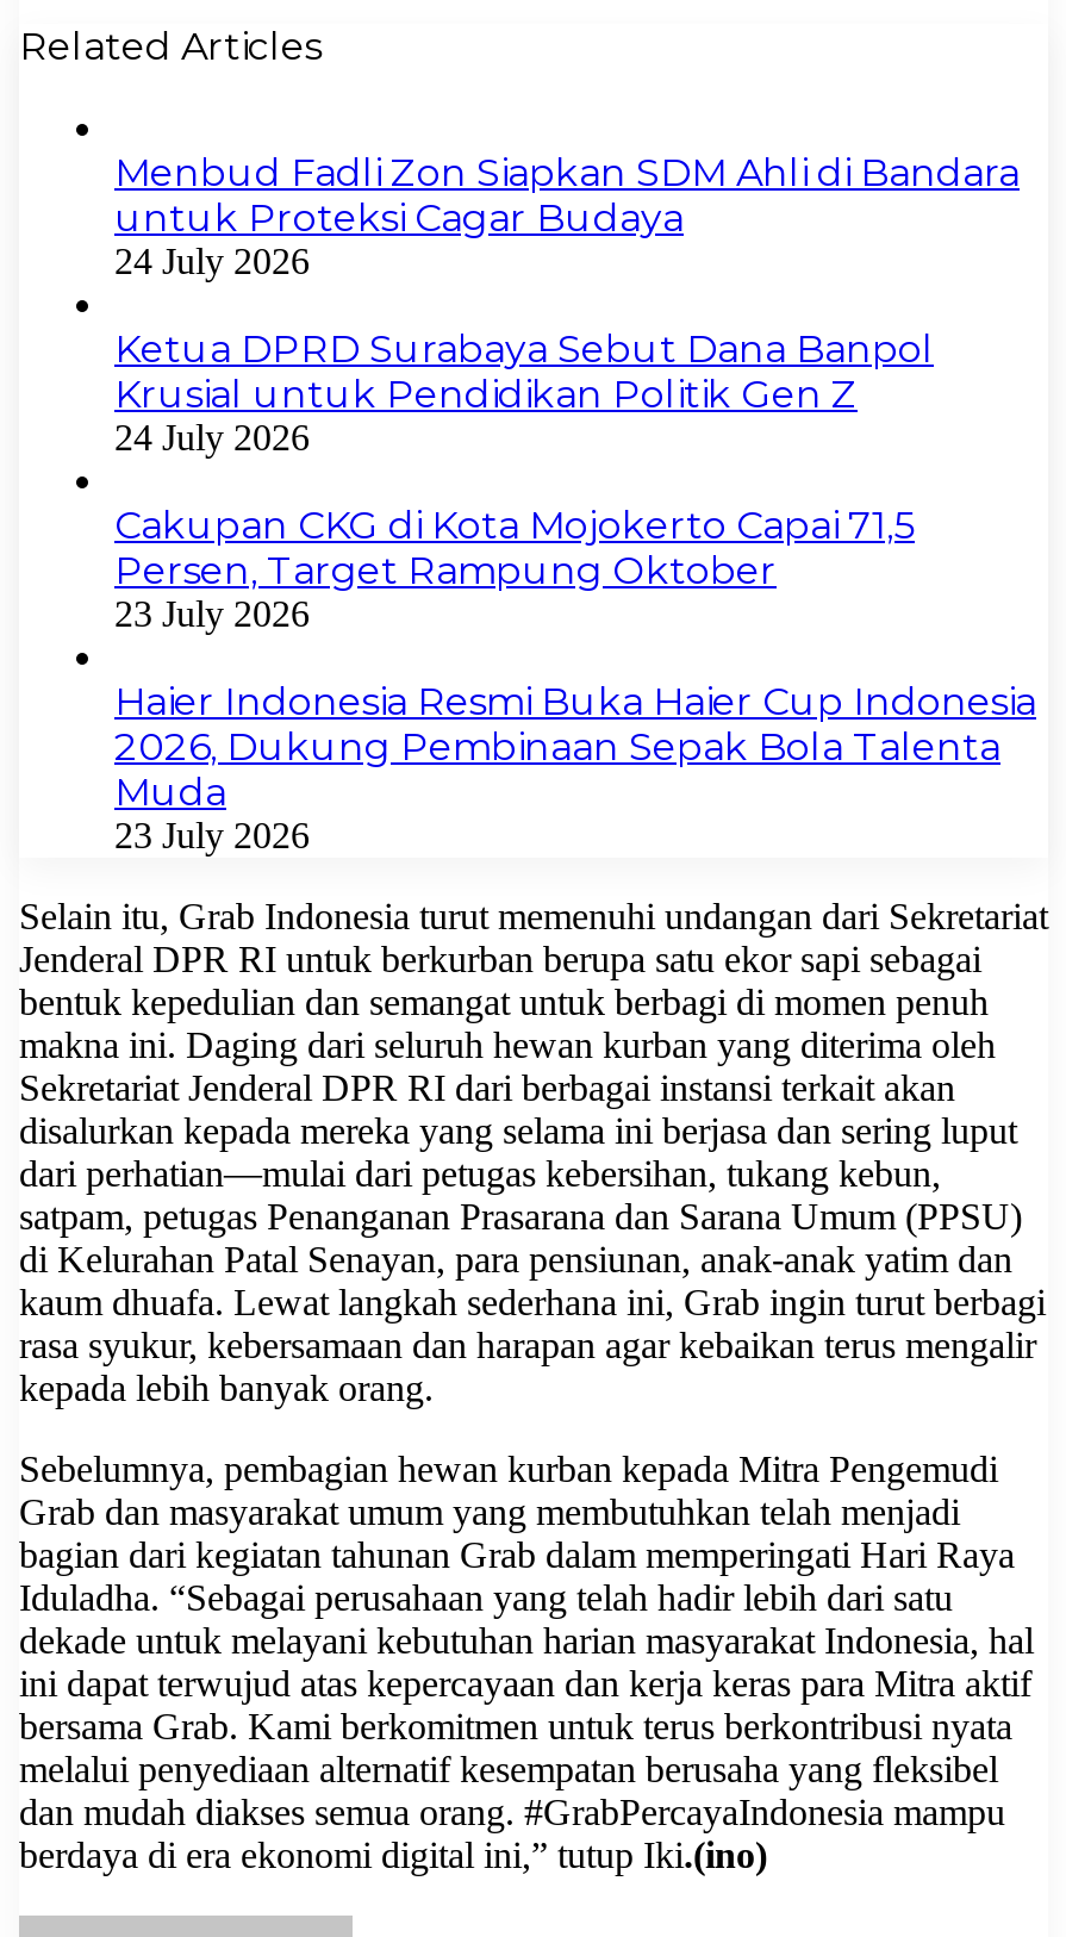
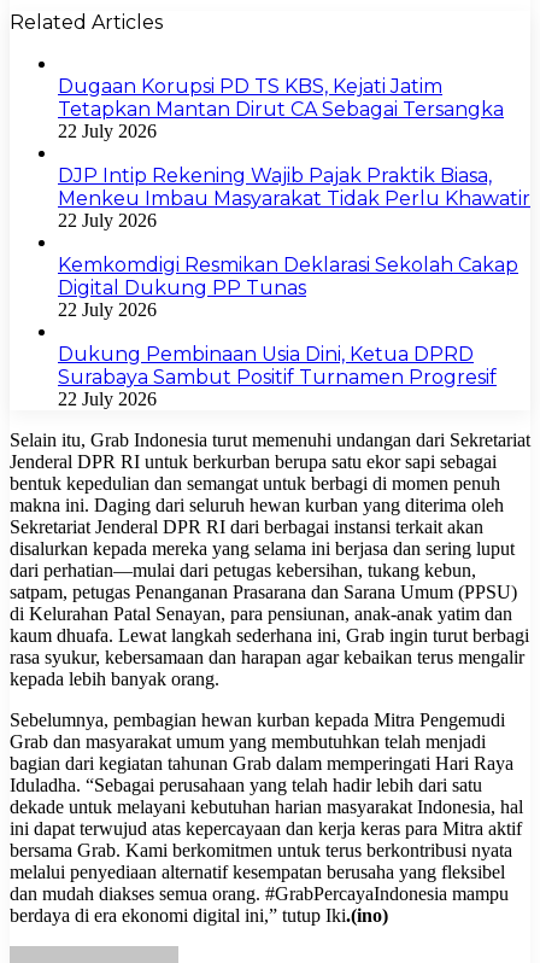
[114,150,1020,281] Menbud Fadli Zon Siapkan SDM Ahli di Bandara | untuk Proteksi Cagar Budaya | 24 July 2026 -> [58,75,504,141] Dugaan Korupsi PD TS KBS, Kejati Jatim | Tetapkan Mantan Dirut CA Sebagai Tersangka | 22 July 2026
[114,326,934,457] Ketua DPRD Surabaya Sebut Dana Banpol | Krusial untuk Pendidikan Politik Gen Z | 24 July 2026 -> [58,164,530,230] DJP Intip Rekening Wajib Pajak Praktik Biasa, | Menkeu Imbau Masyarakat Tidak Perlu Khawatir | 22 July 2026
[114,502,915,633] Cakupan CKG di Kota Mojokerto Capai 71,5 | Persen, Target Rampung Oktober | 23 July 2026 -> [58,253,518,320] Kemkomdigi Resmikan Deklarasi Sekolah Cakap | Digital Dukung PP Tunas | 22 July 2026
[114,679,1036,855] Haier Indonesia Resmi Buka Haier Cup Indonesia | 2026, Dukung Pembinaan Sepak Bola Talenta | Muda | 23 July 2026 -> [58,342,497,409] Dukung Pembinaan Usia Dini, Ketua DPRD | Surabaya Sambut Positif Turnamen Progresif | 22 July 2026

